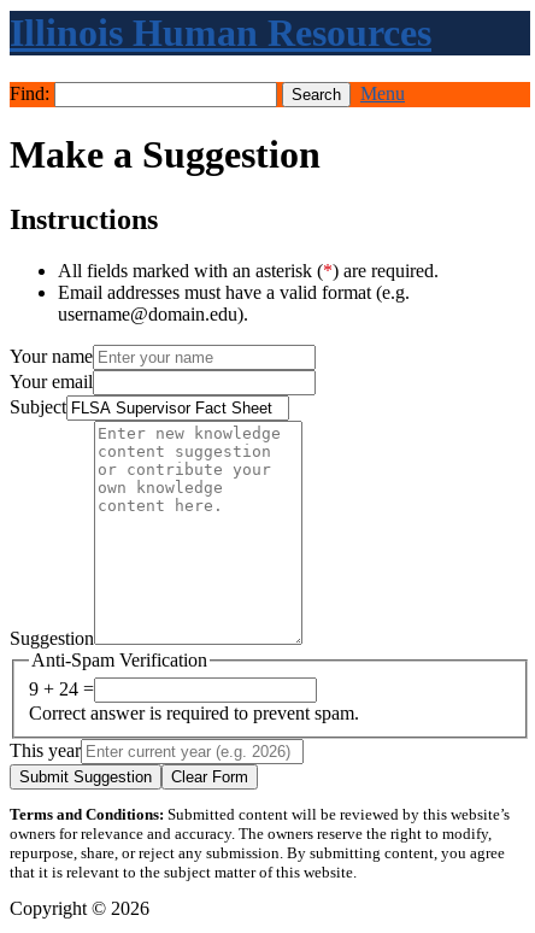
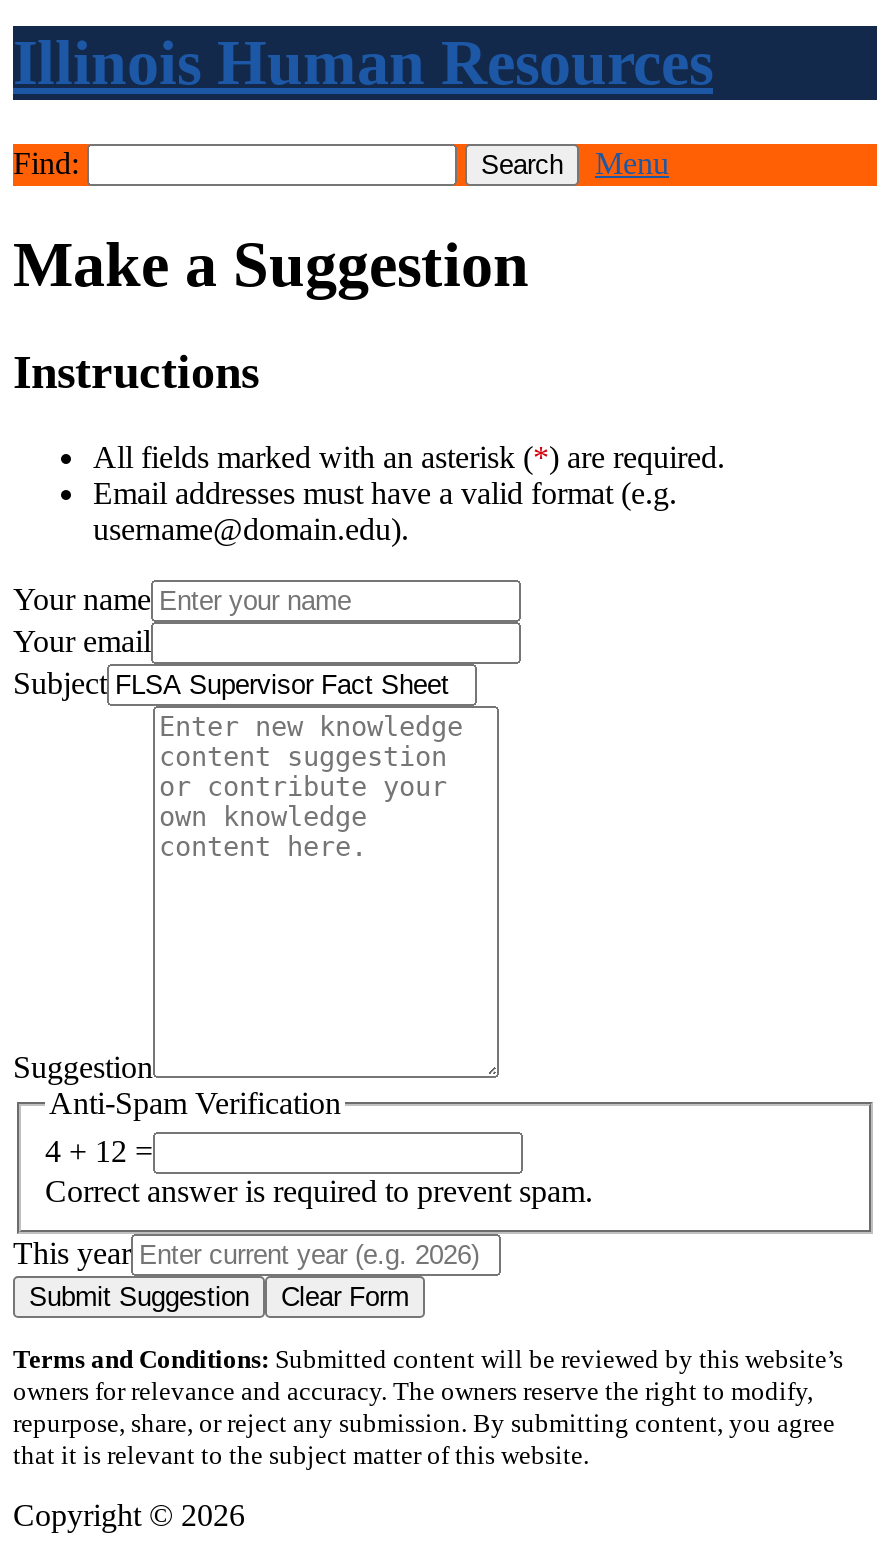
[29,679,94,699] 9 + 24 = -> [45,1134,153,1168] 4 + 12 =

